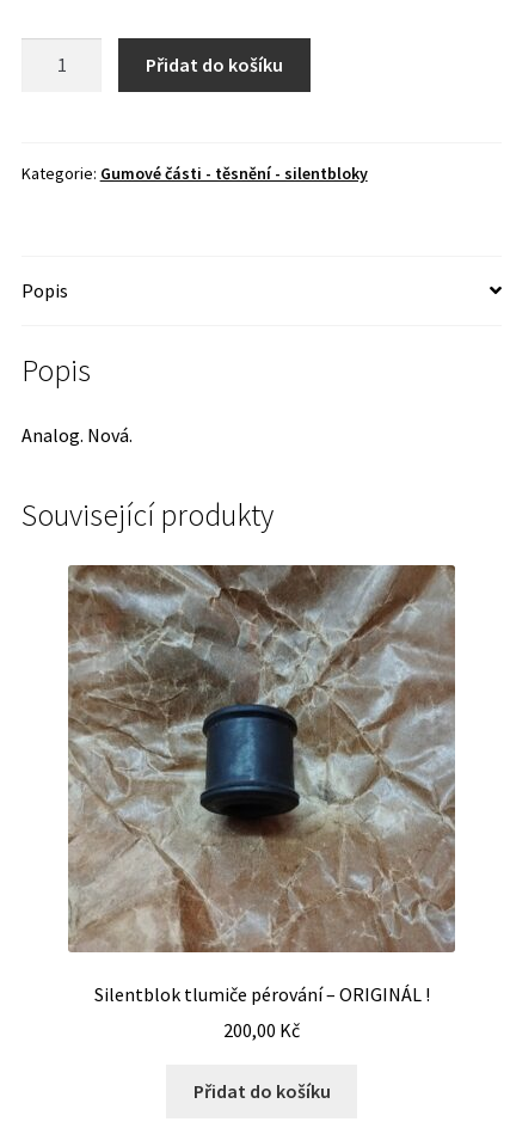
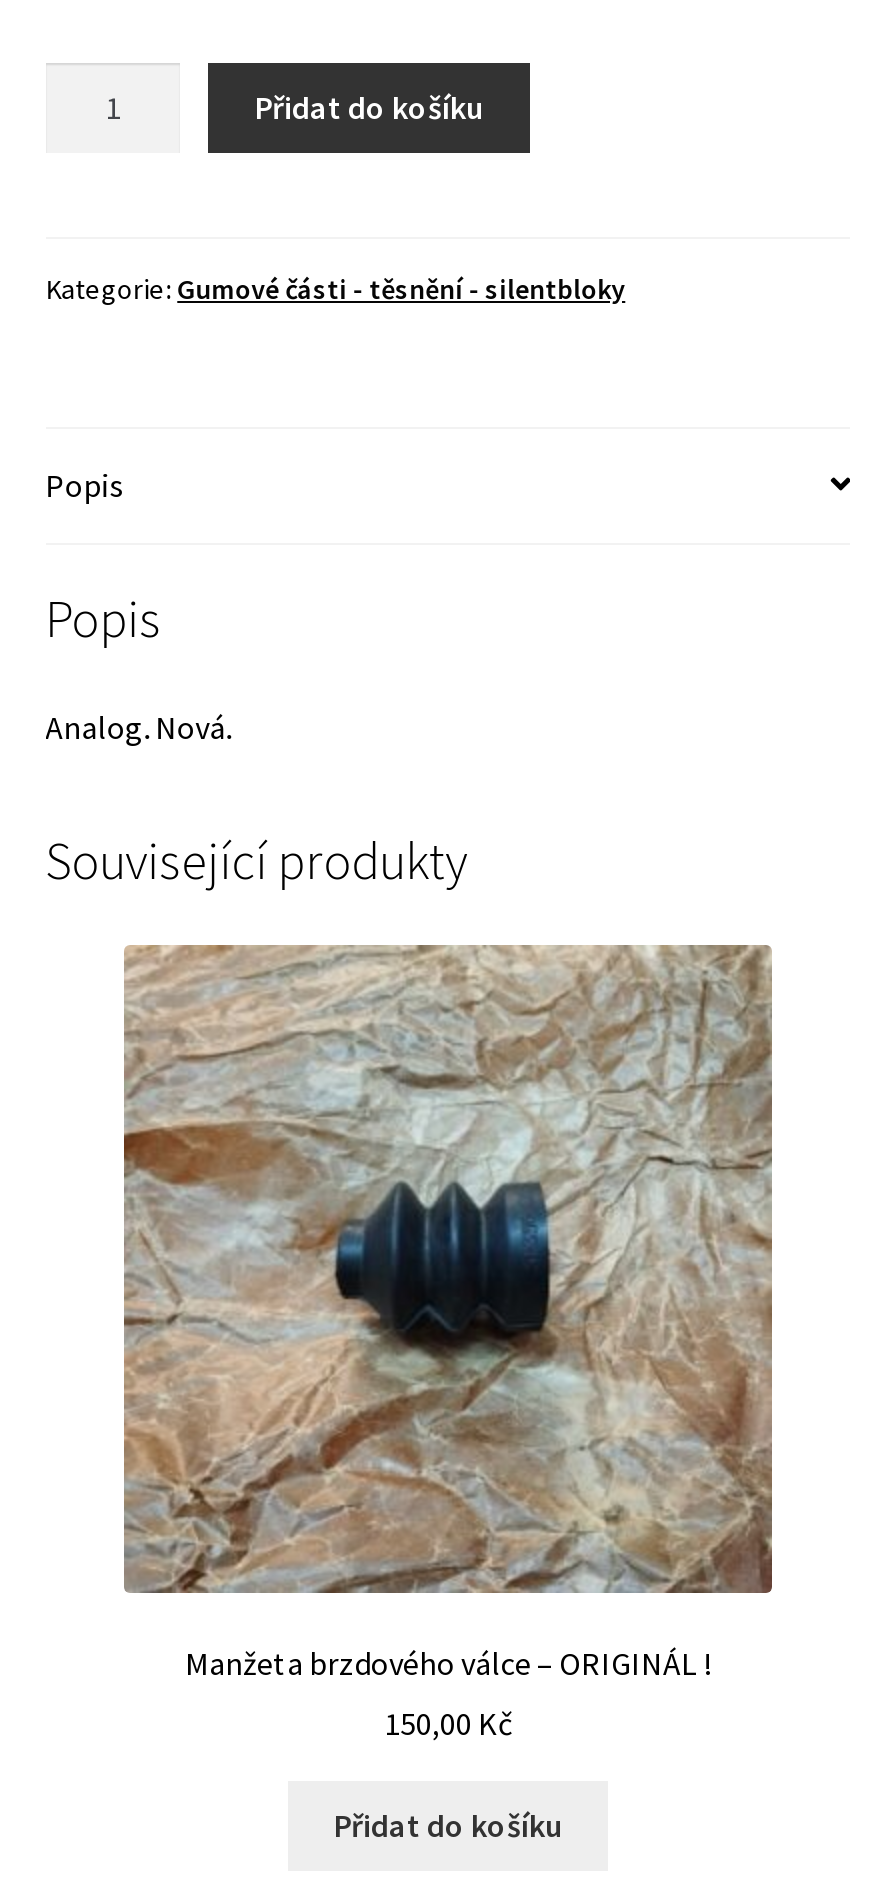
[68,564,455,1006] [image] | Silentblok tlumiče pérování – ORIGINÁL ! -> [124,945,772,1682] [image] | Manžeta brzdového válce – ORIGINÁL !
[223,1018,300,1042] 200,00 Kč -> [384,1703,512,1743] 150,00 Kč

